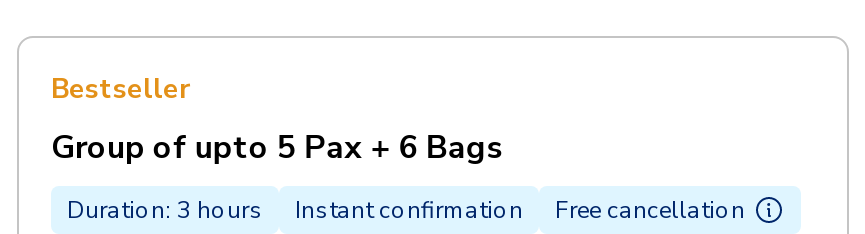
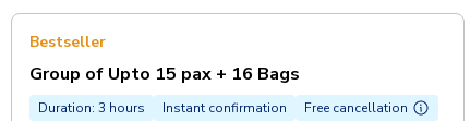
[51,126,504,170] Group of upto 5 Pax + 6 Bags -> [29,62,299,86] Group of Upto 15 pax + 16 Bags

